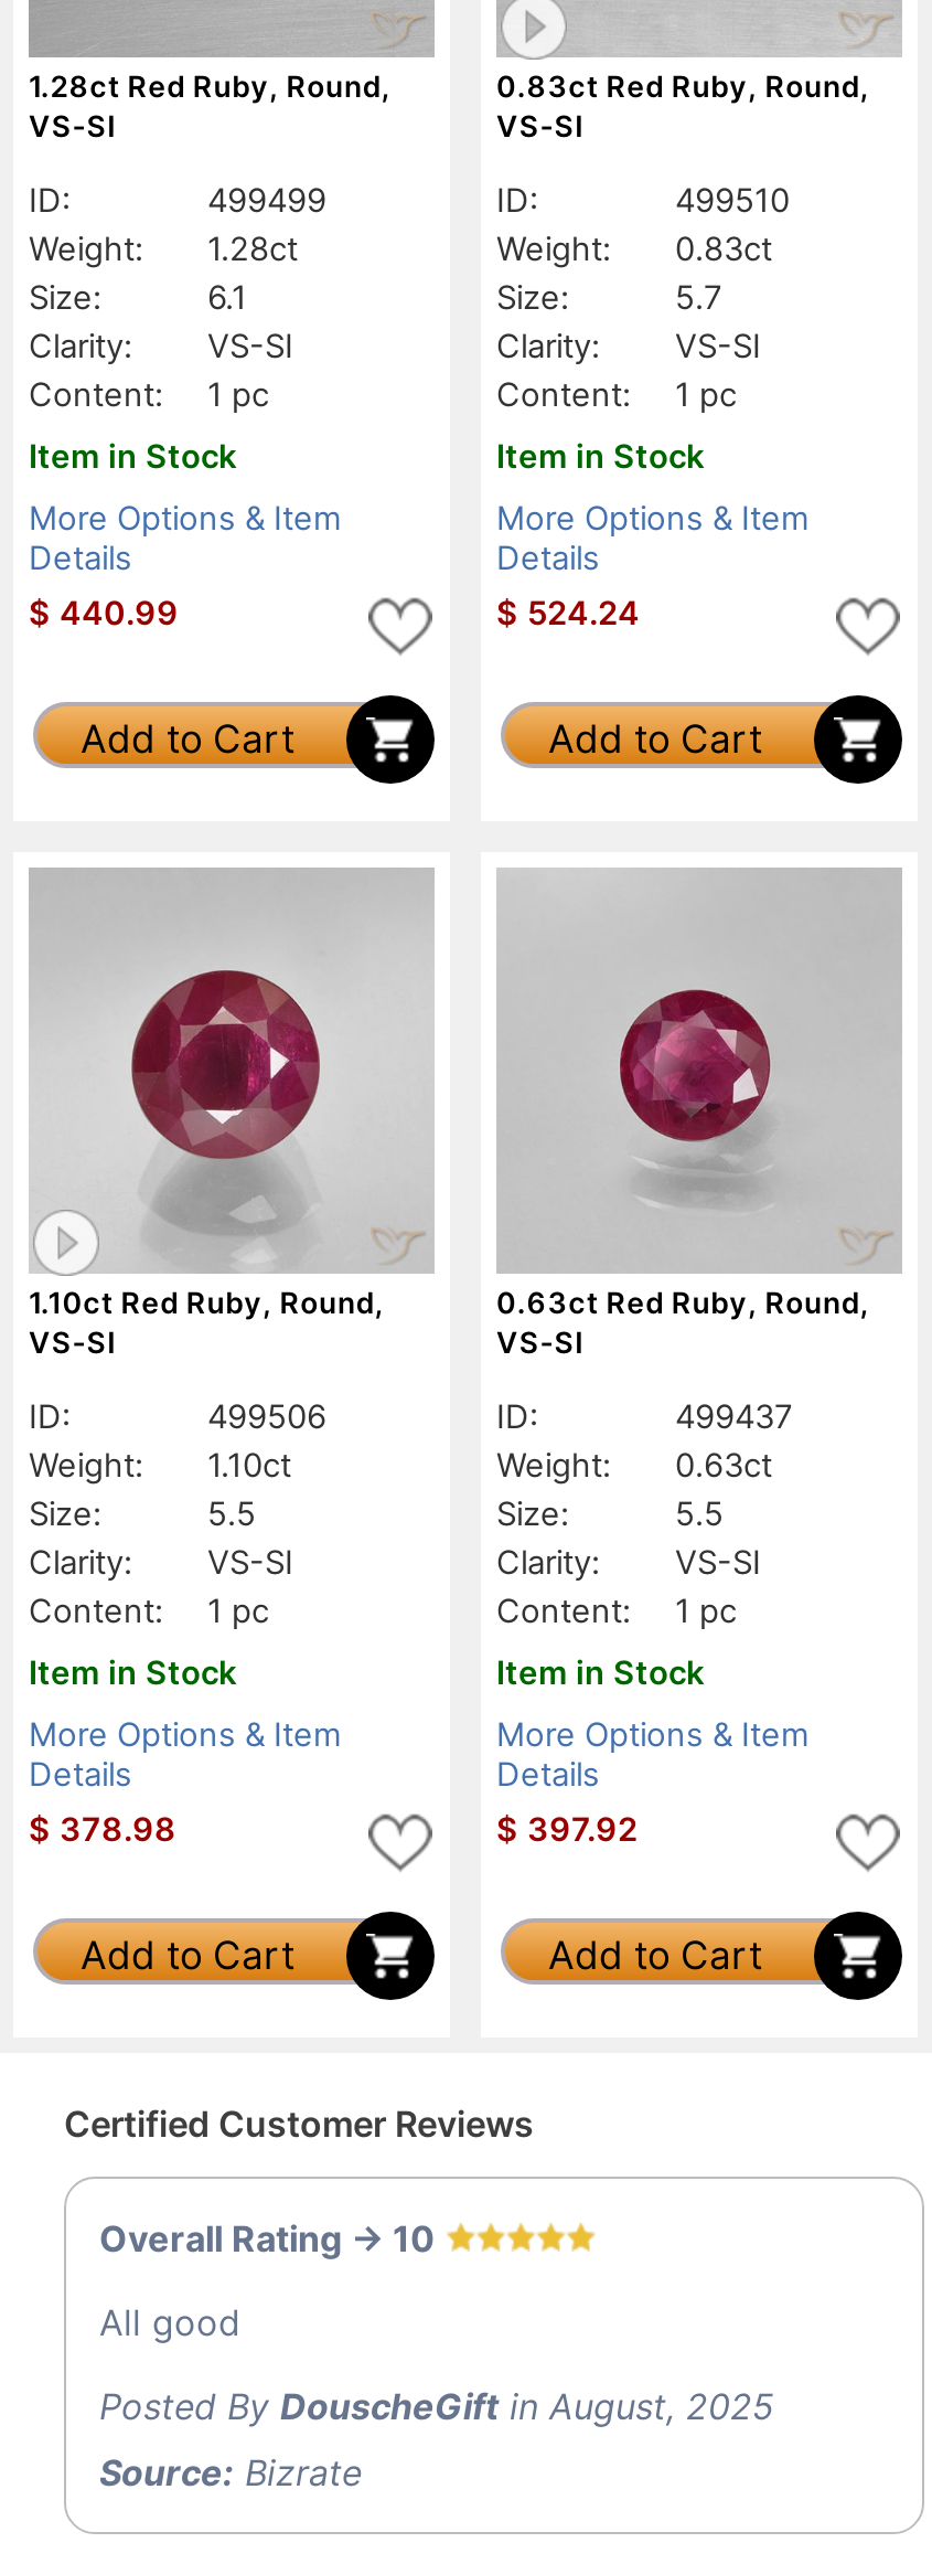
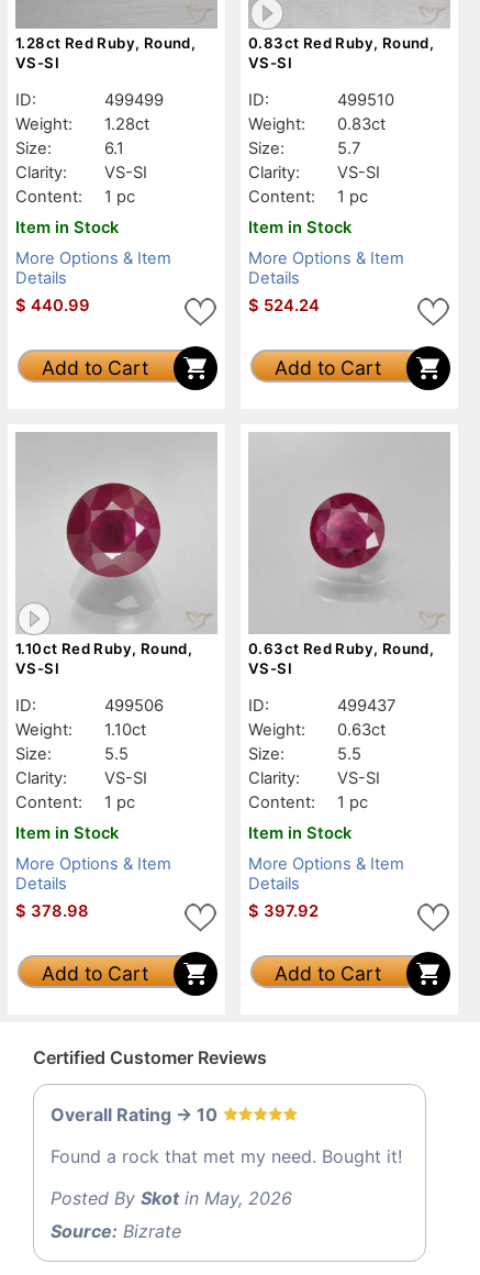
[99,2299,240,2343] All good -> [51,1145,402,1167] Found a rock that met my need. Bought it!
[99,2383,774,2427] Posted By DouscheGift in August, 2025 -> [51,1187,292,1209] Posted By Skot in May, 2026

